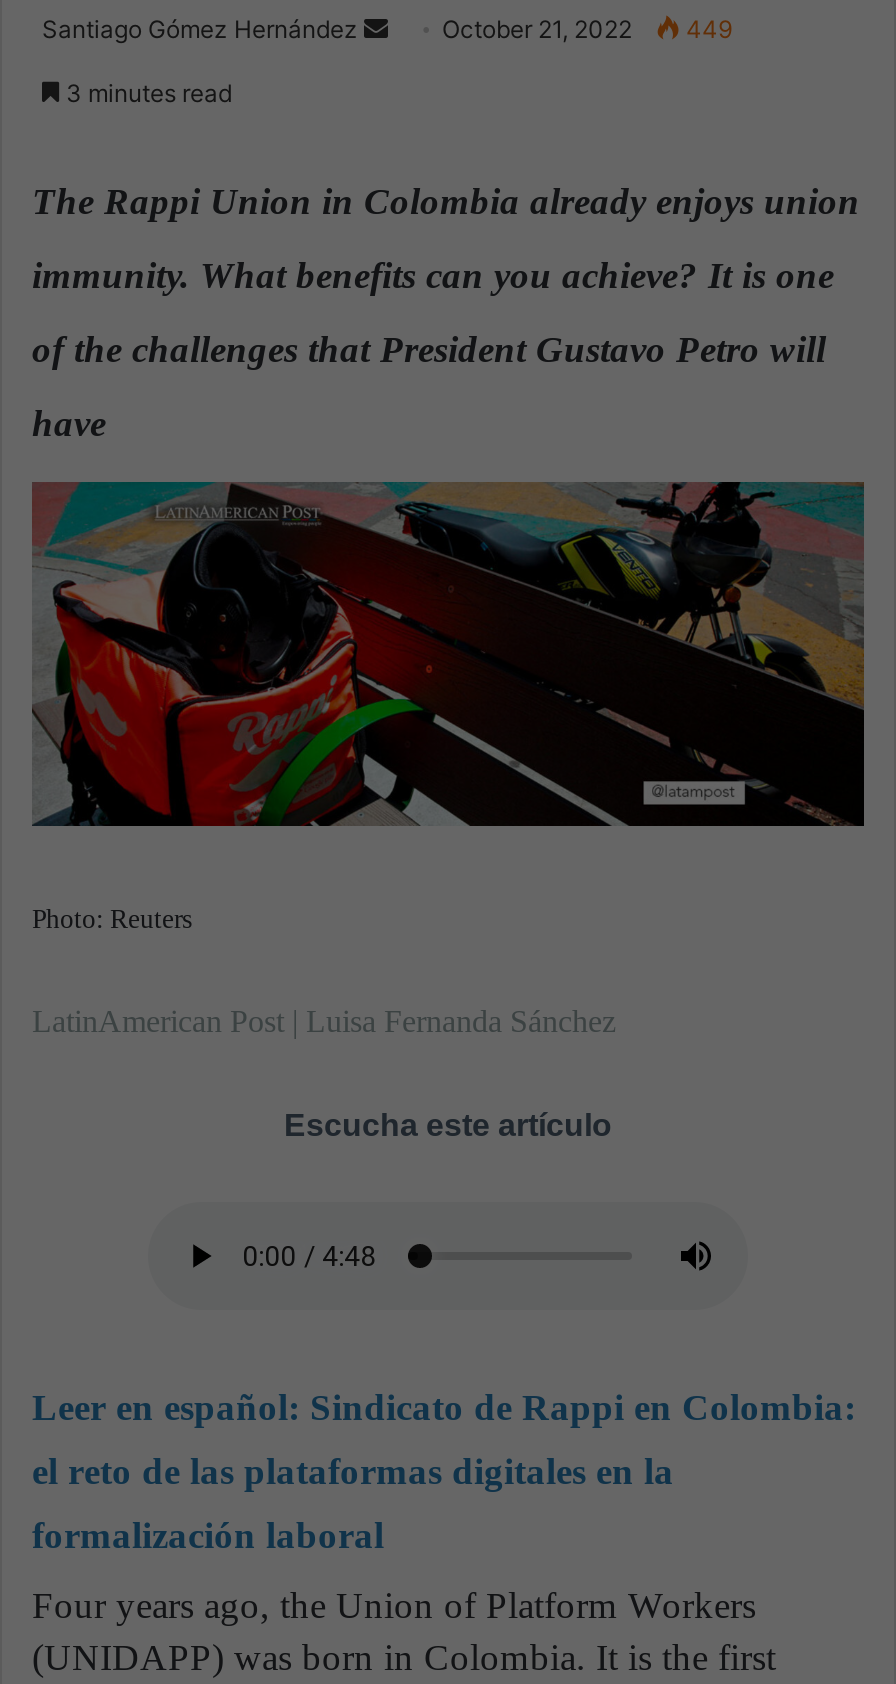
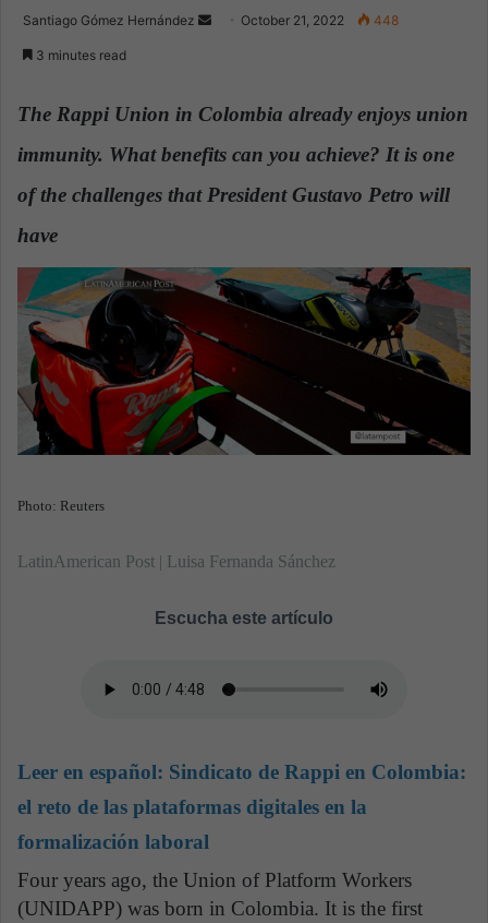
[680,15,732,45] 449 -> [370,13,399,29] 448

